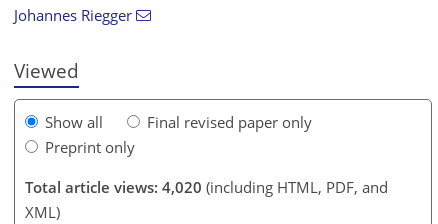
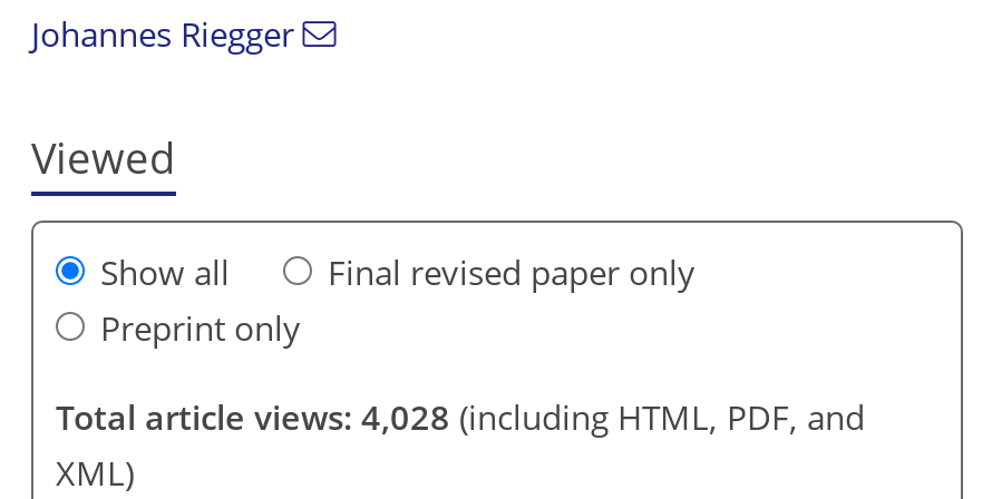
[25,177,388,197] Total article views: 4,020 (including HTML, PDF, and -> [56,394,865,438] Total article views: 4,028 (including HTML, PDF, and

